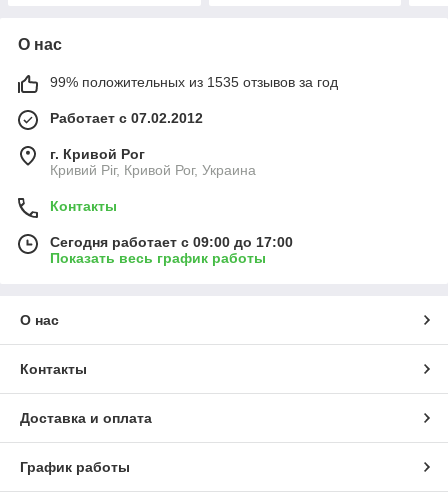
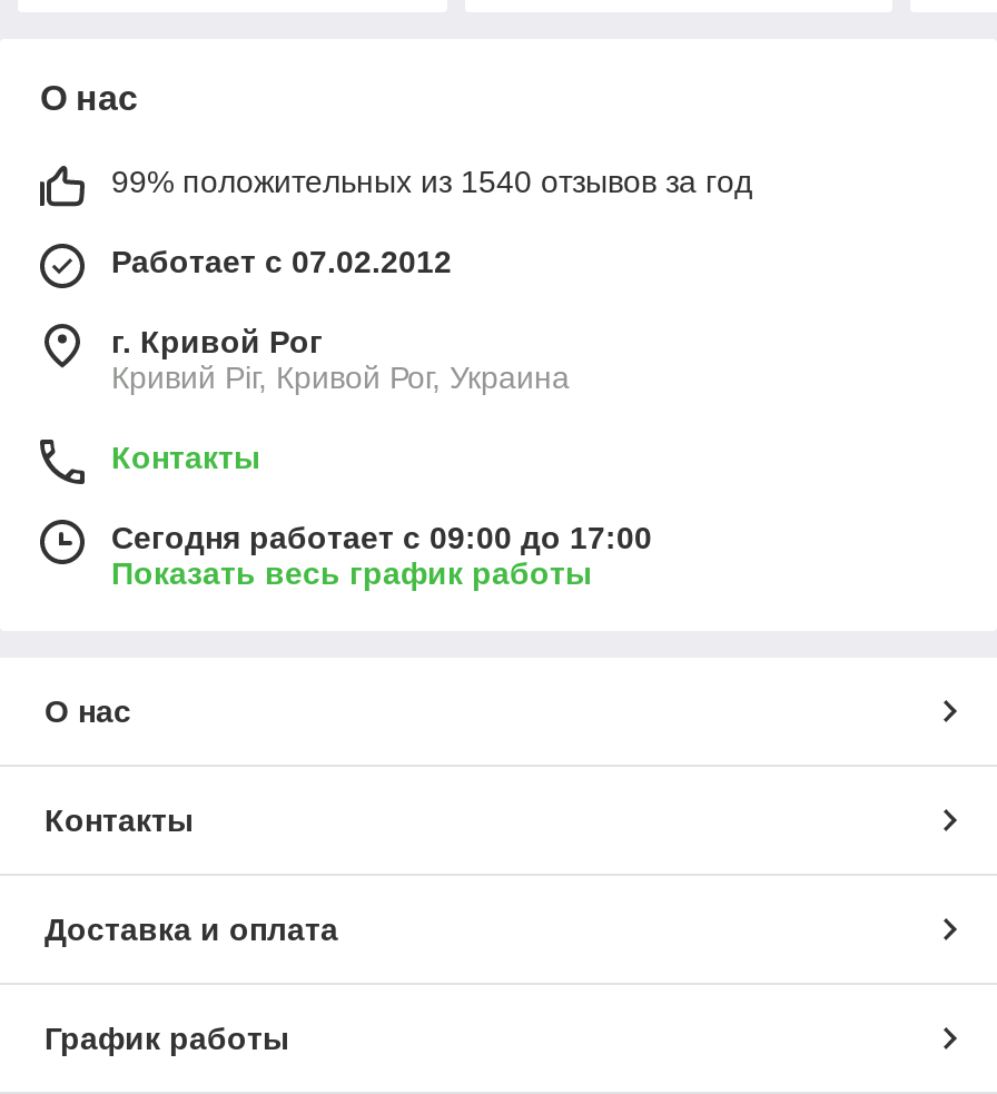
[50,74,338,90] 99% положительных из 1535 отзывов за год -> [111,164,752,200] 99% положительных из 1540 отзывов за год

